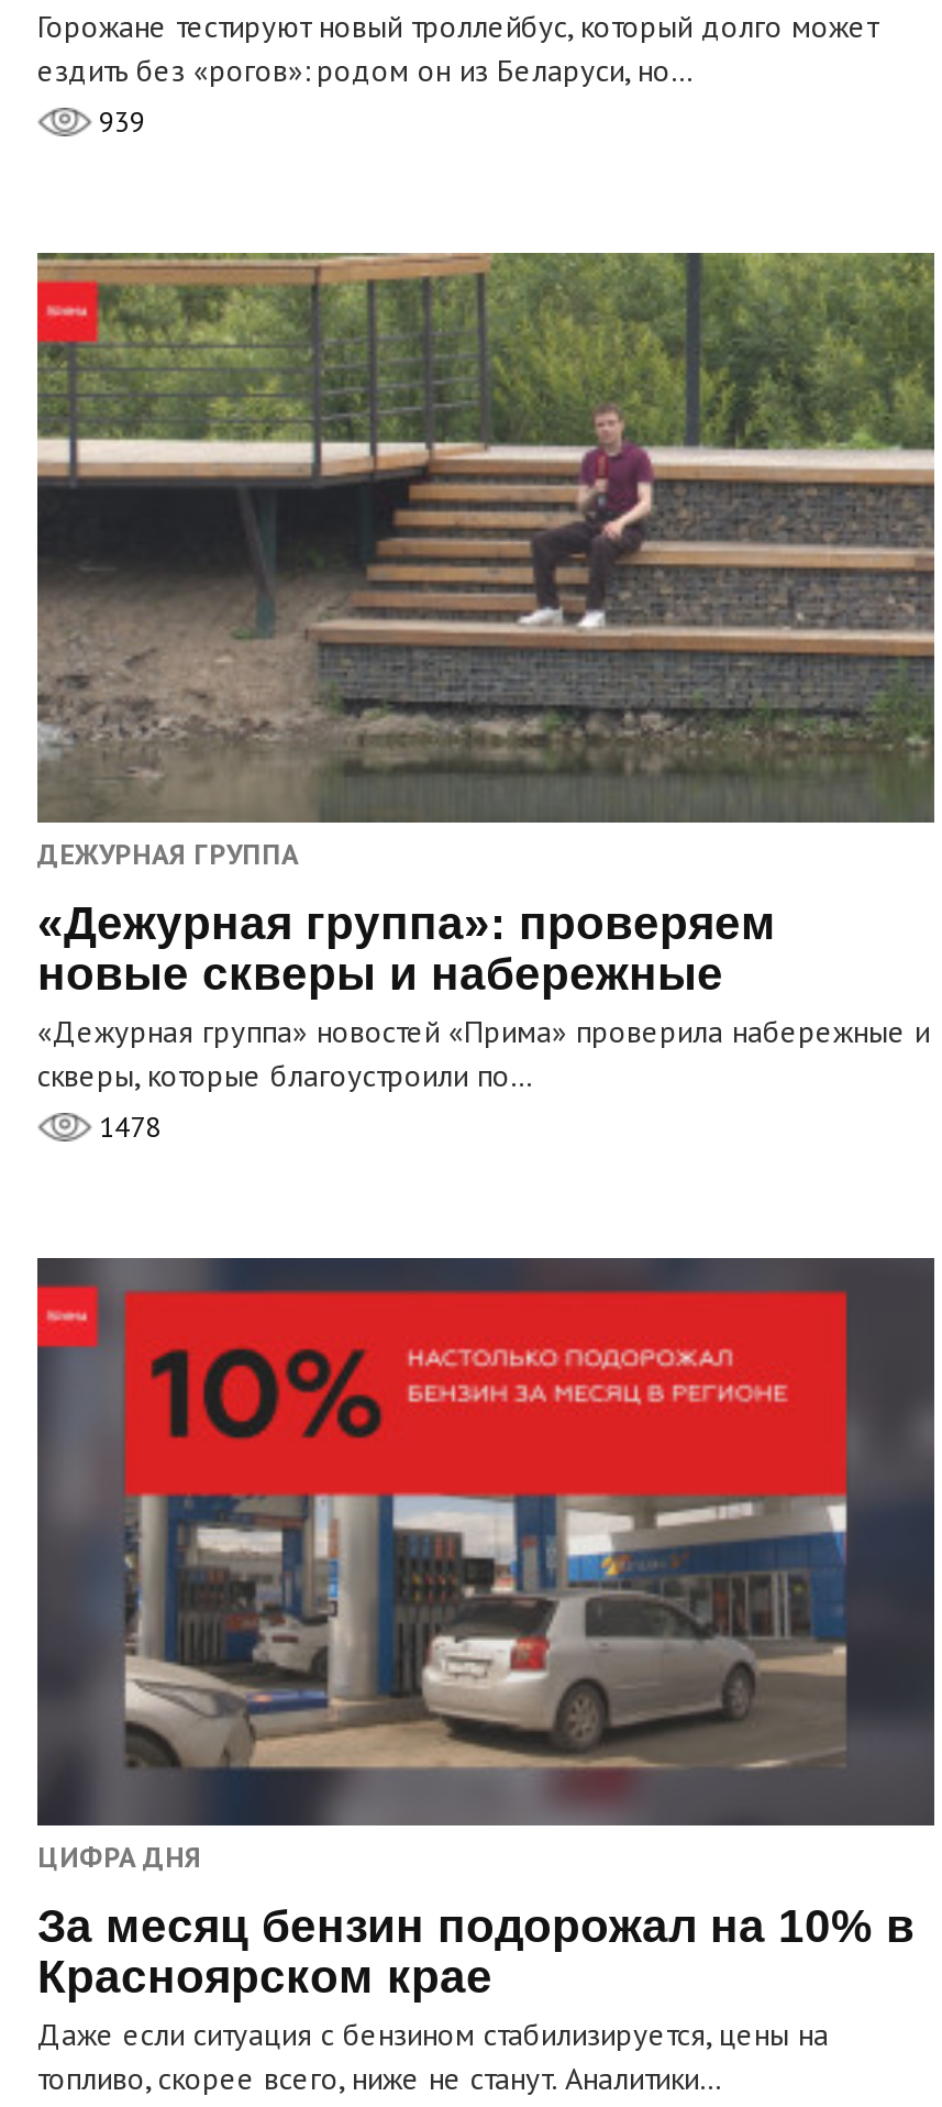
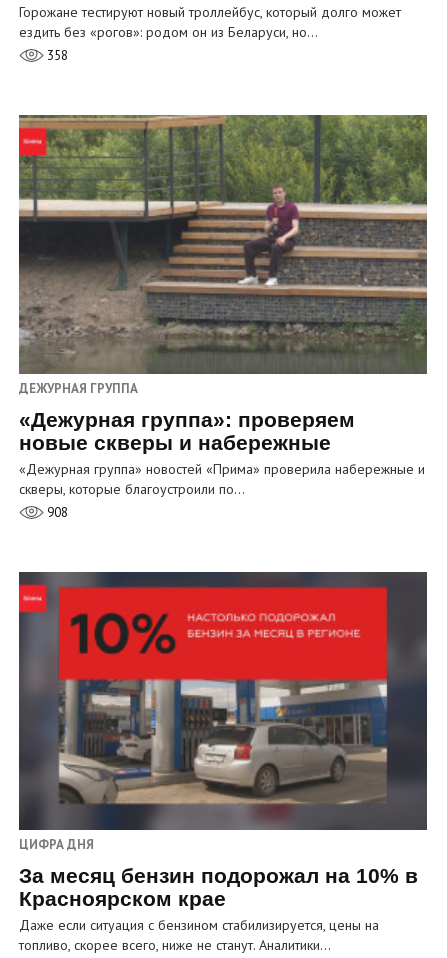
[92,104,145,142] 939 -> [44,47,68,64] 358
[92,1108,160,1145] 1478 -> [44,504,68,521] 908

